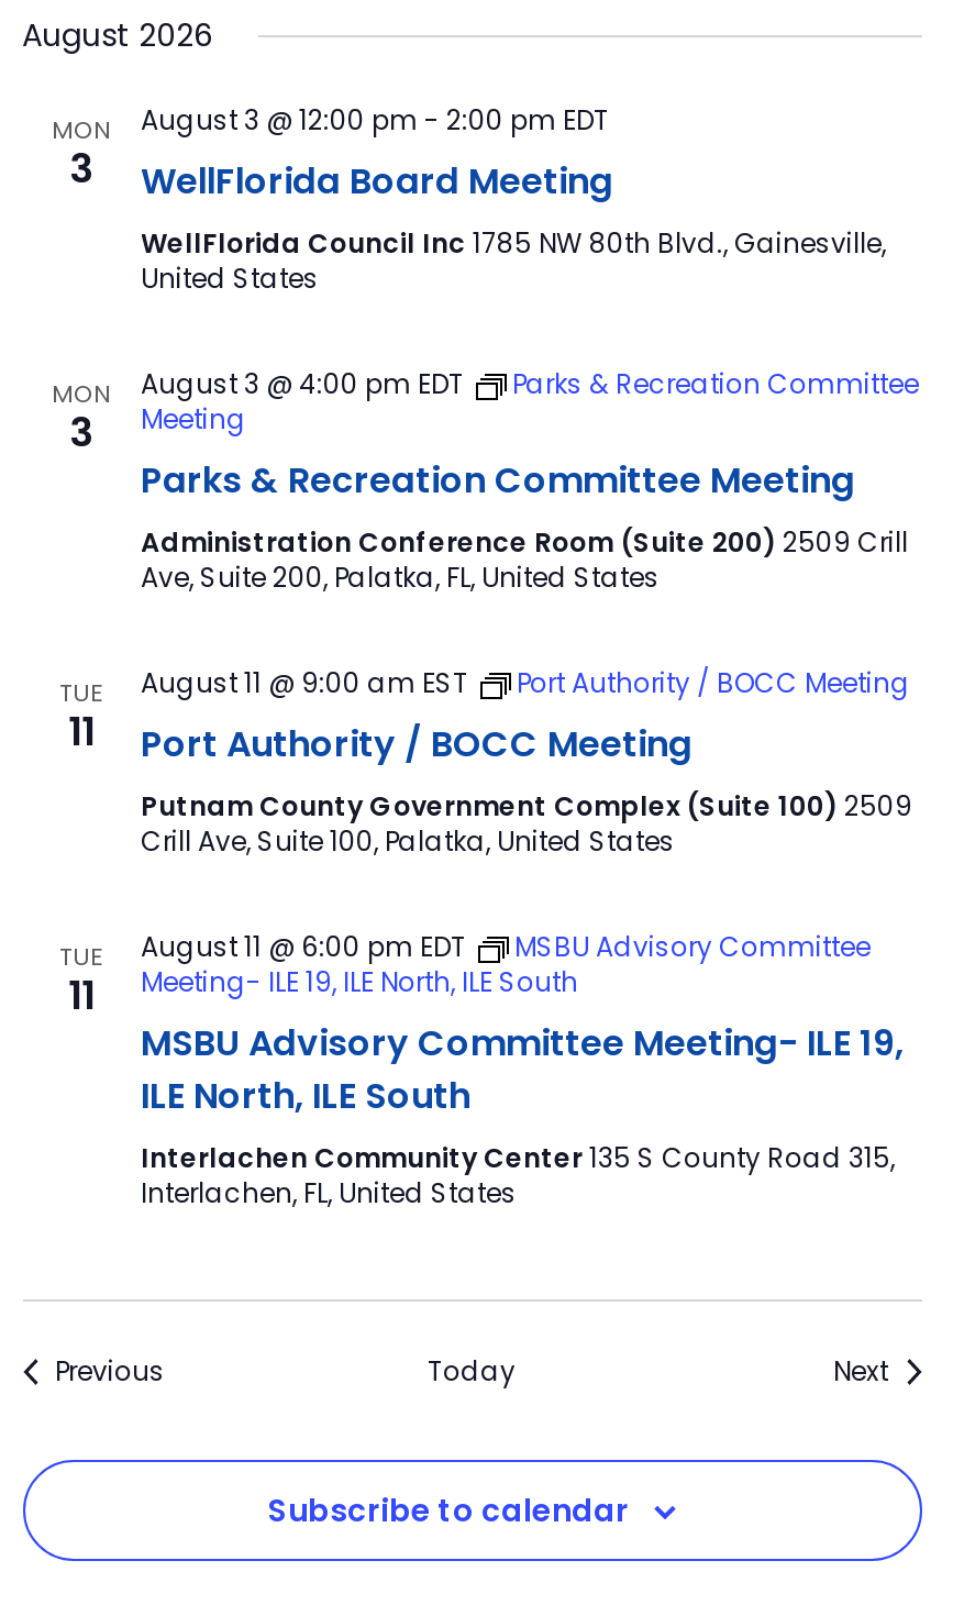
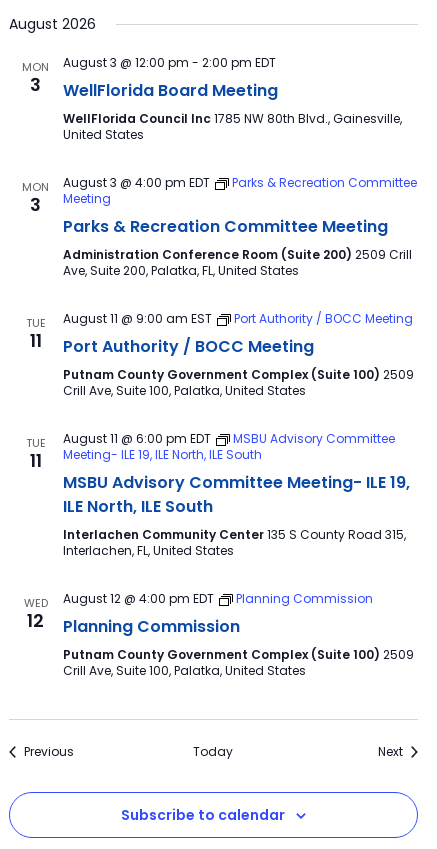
none -> [23,595,47,633] WED | 12
none -> [62,590,413,679] August 12 @ 4:00 pm EDT | Planning Commission | Planning Commission | Putnam County Government Complex (Suite 100) 2509 | Crill Ave, Suite 100, Palatka, United States

